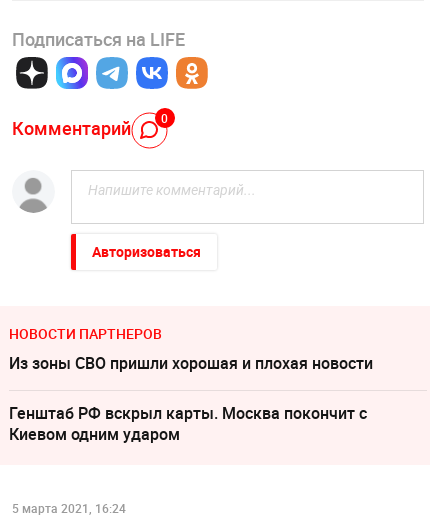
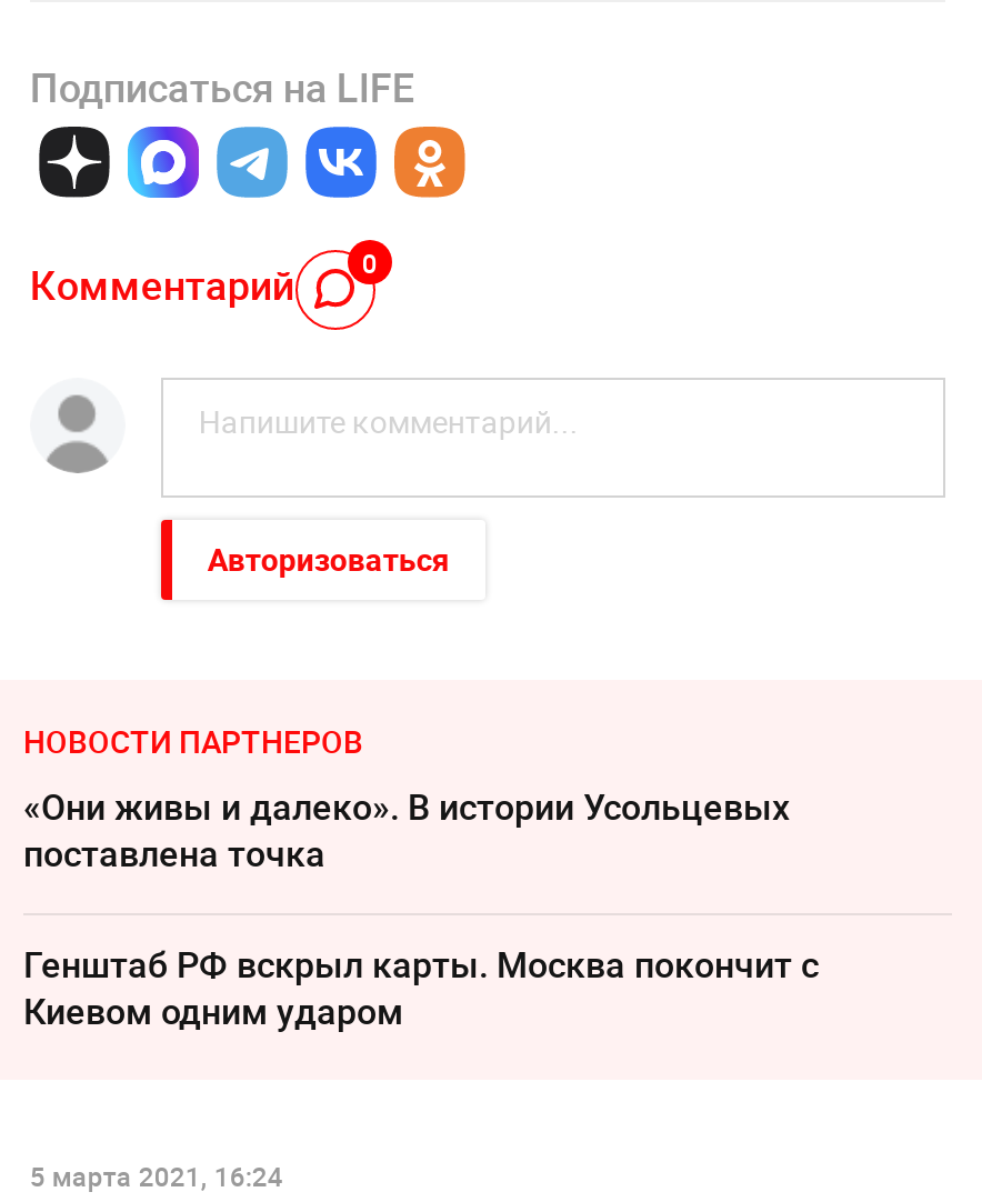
[9,352,373,374] Из зоны СВО пришли хорошая и плохая новости -> [23,782,790,877] «Они живы и далеко». В истории Усольцевых | поставлена точка

